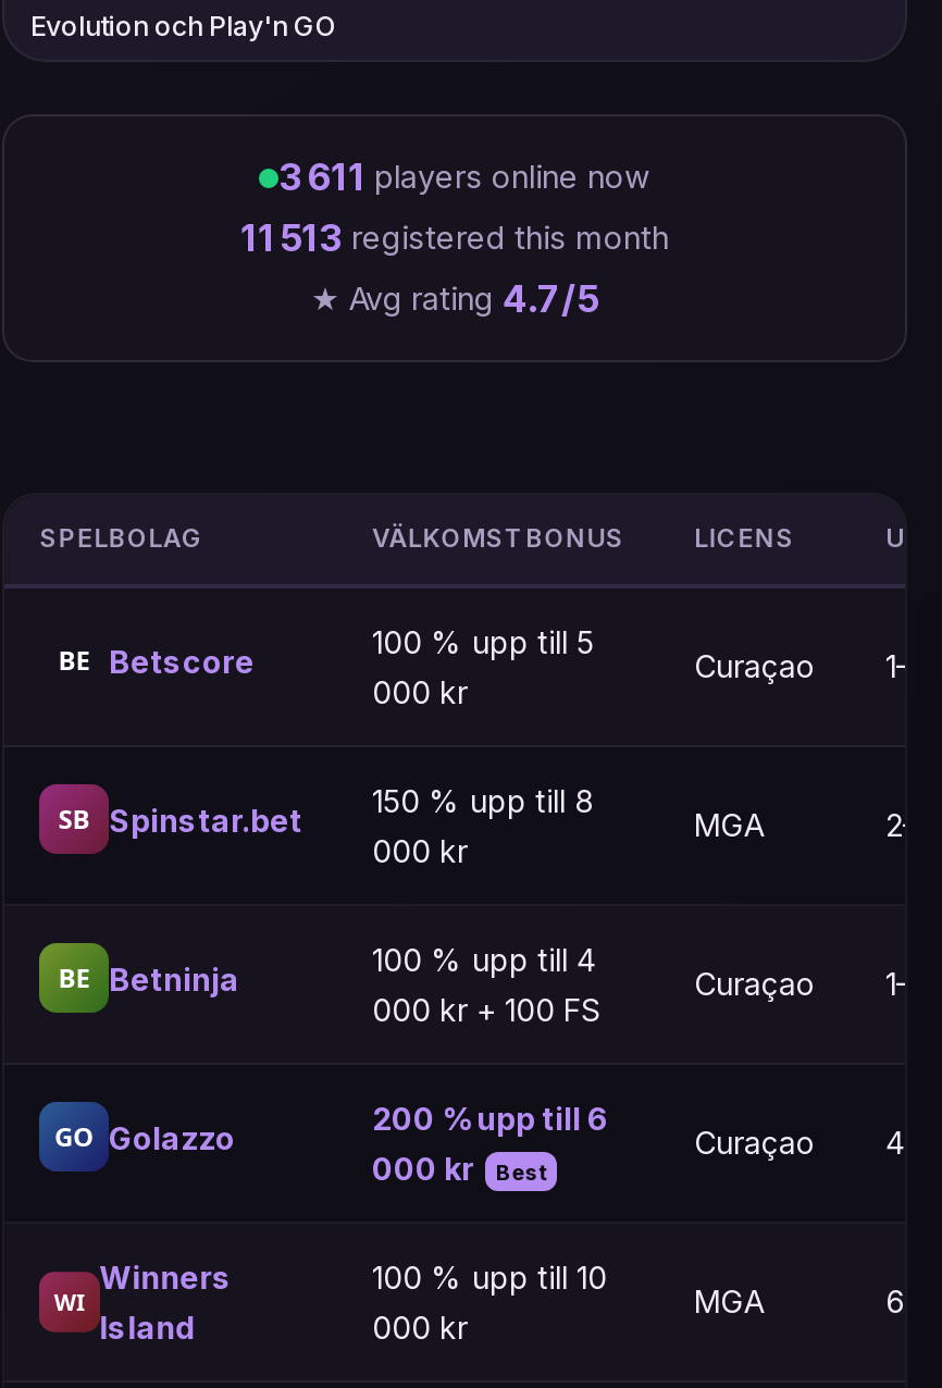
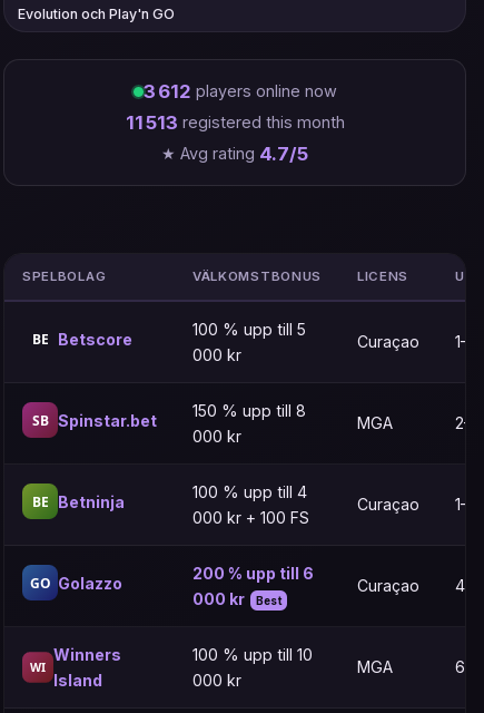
[278,156,650,199] 3 611 players online now -> [143,80,337,102] 3 612 players online now

